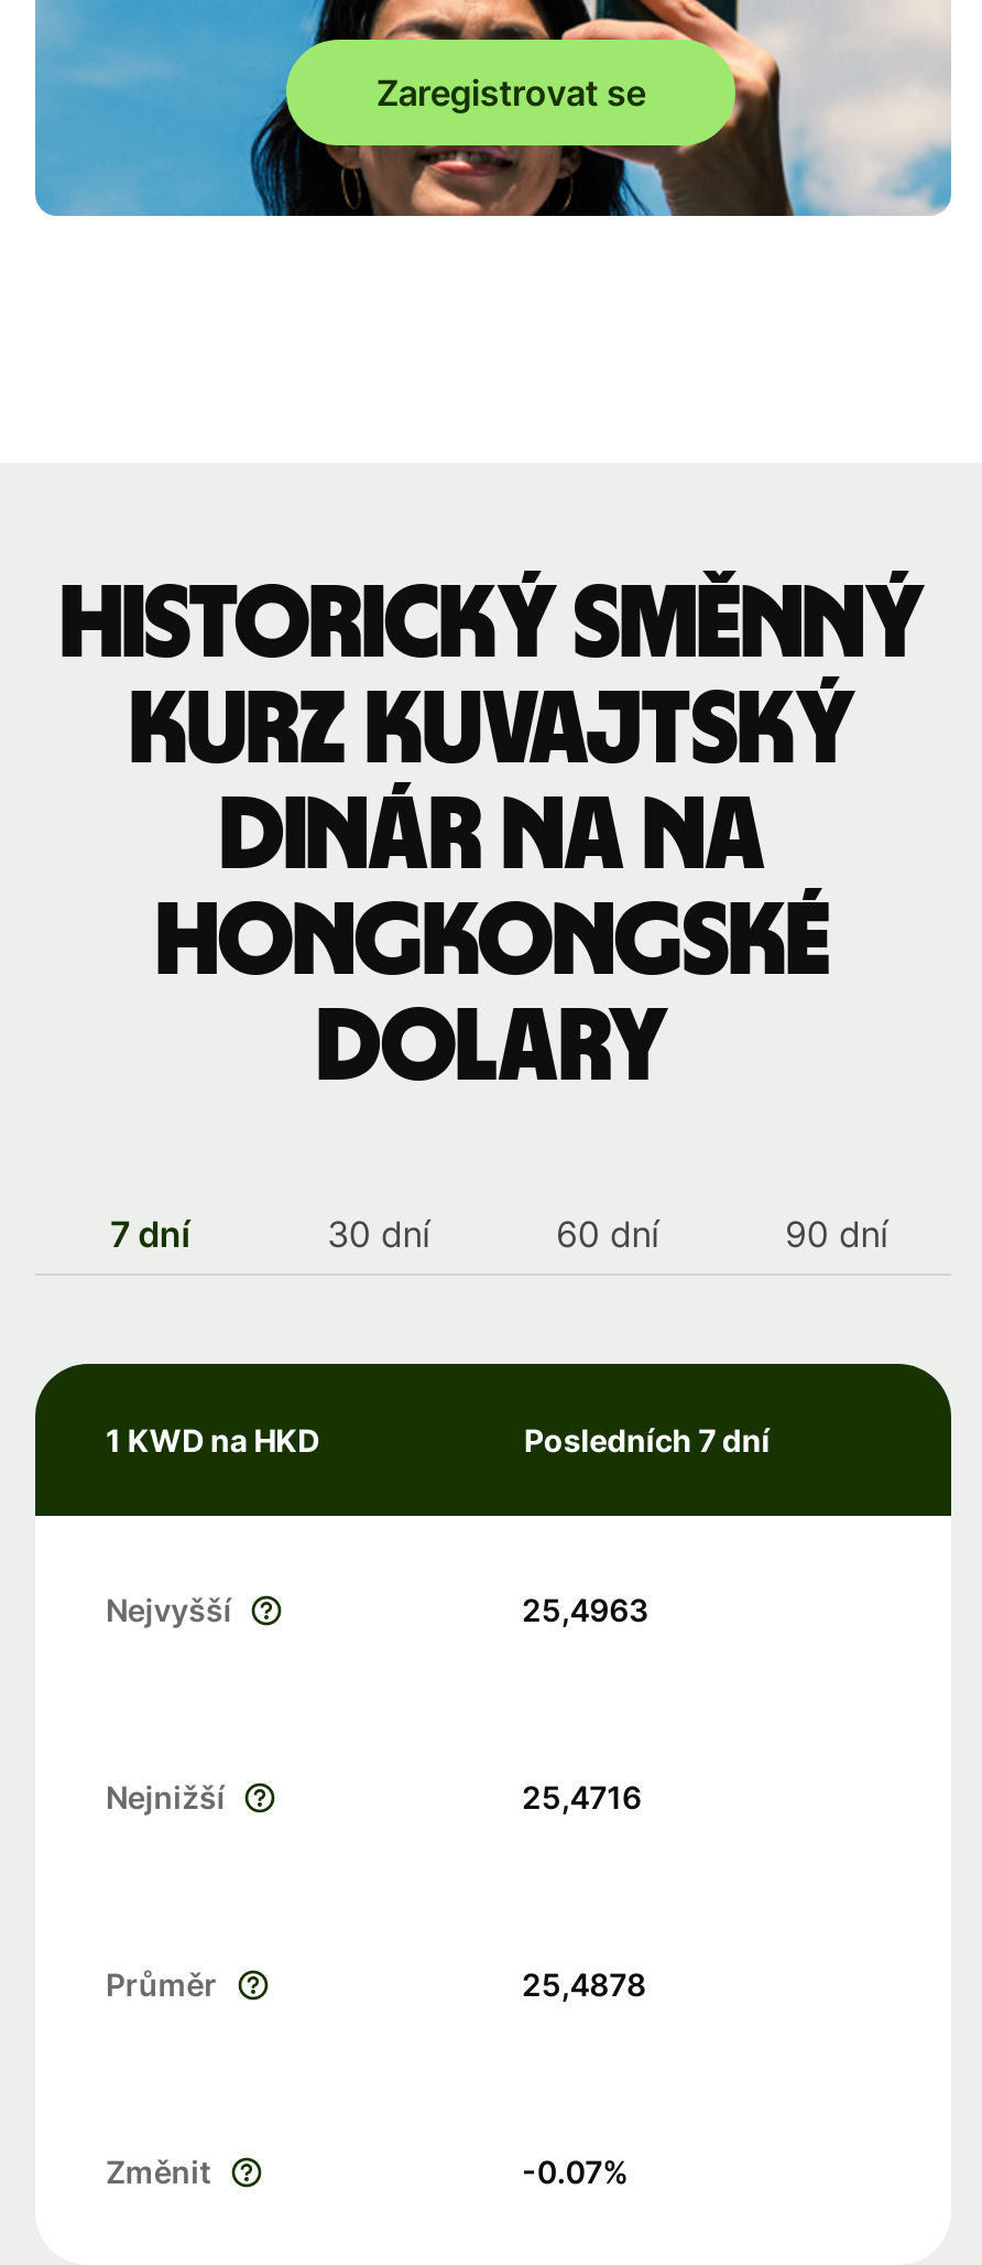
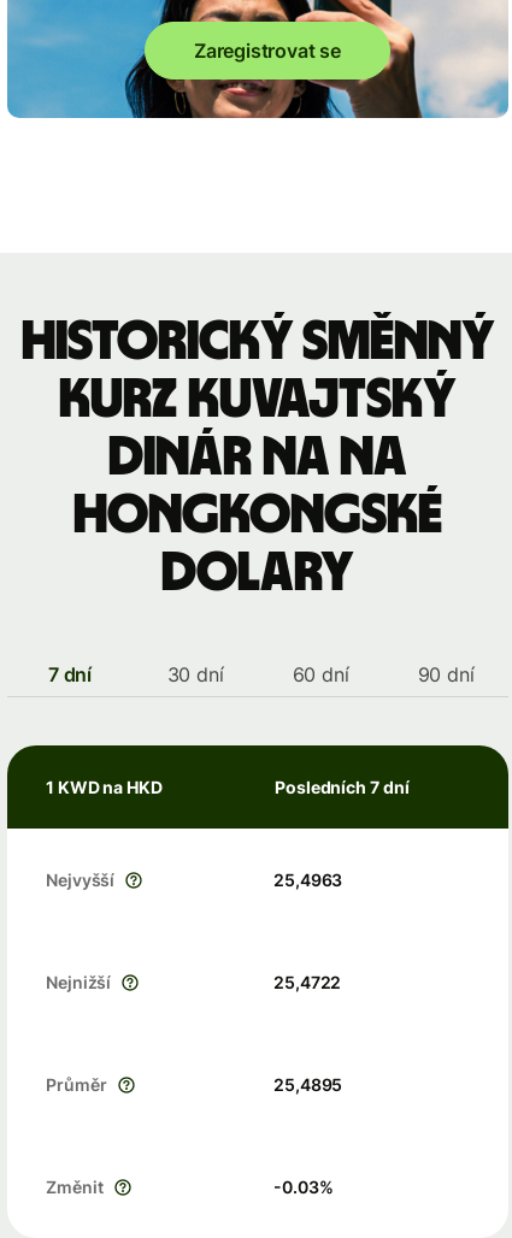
[522,1778,642,1816] 25,4716 -> [273,972,341,992] 25,4722
[522,1965,646,2003] 25,4878 -> [273,1074,343,1095] 25,4895
[522,2153,629,2190] -0.07% -> [273,1177,333,1197] -0.03%

